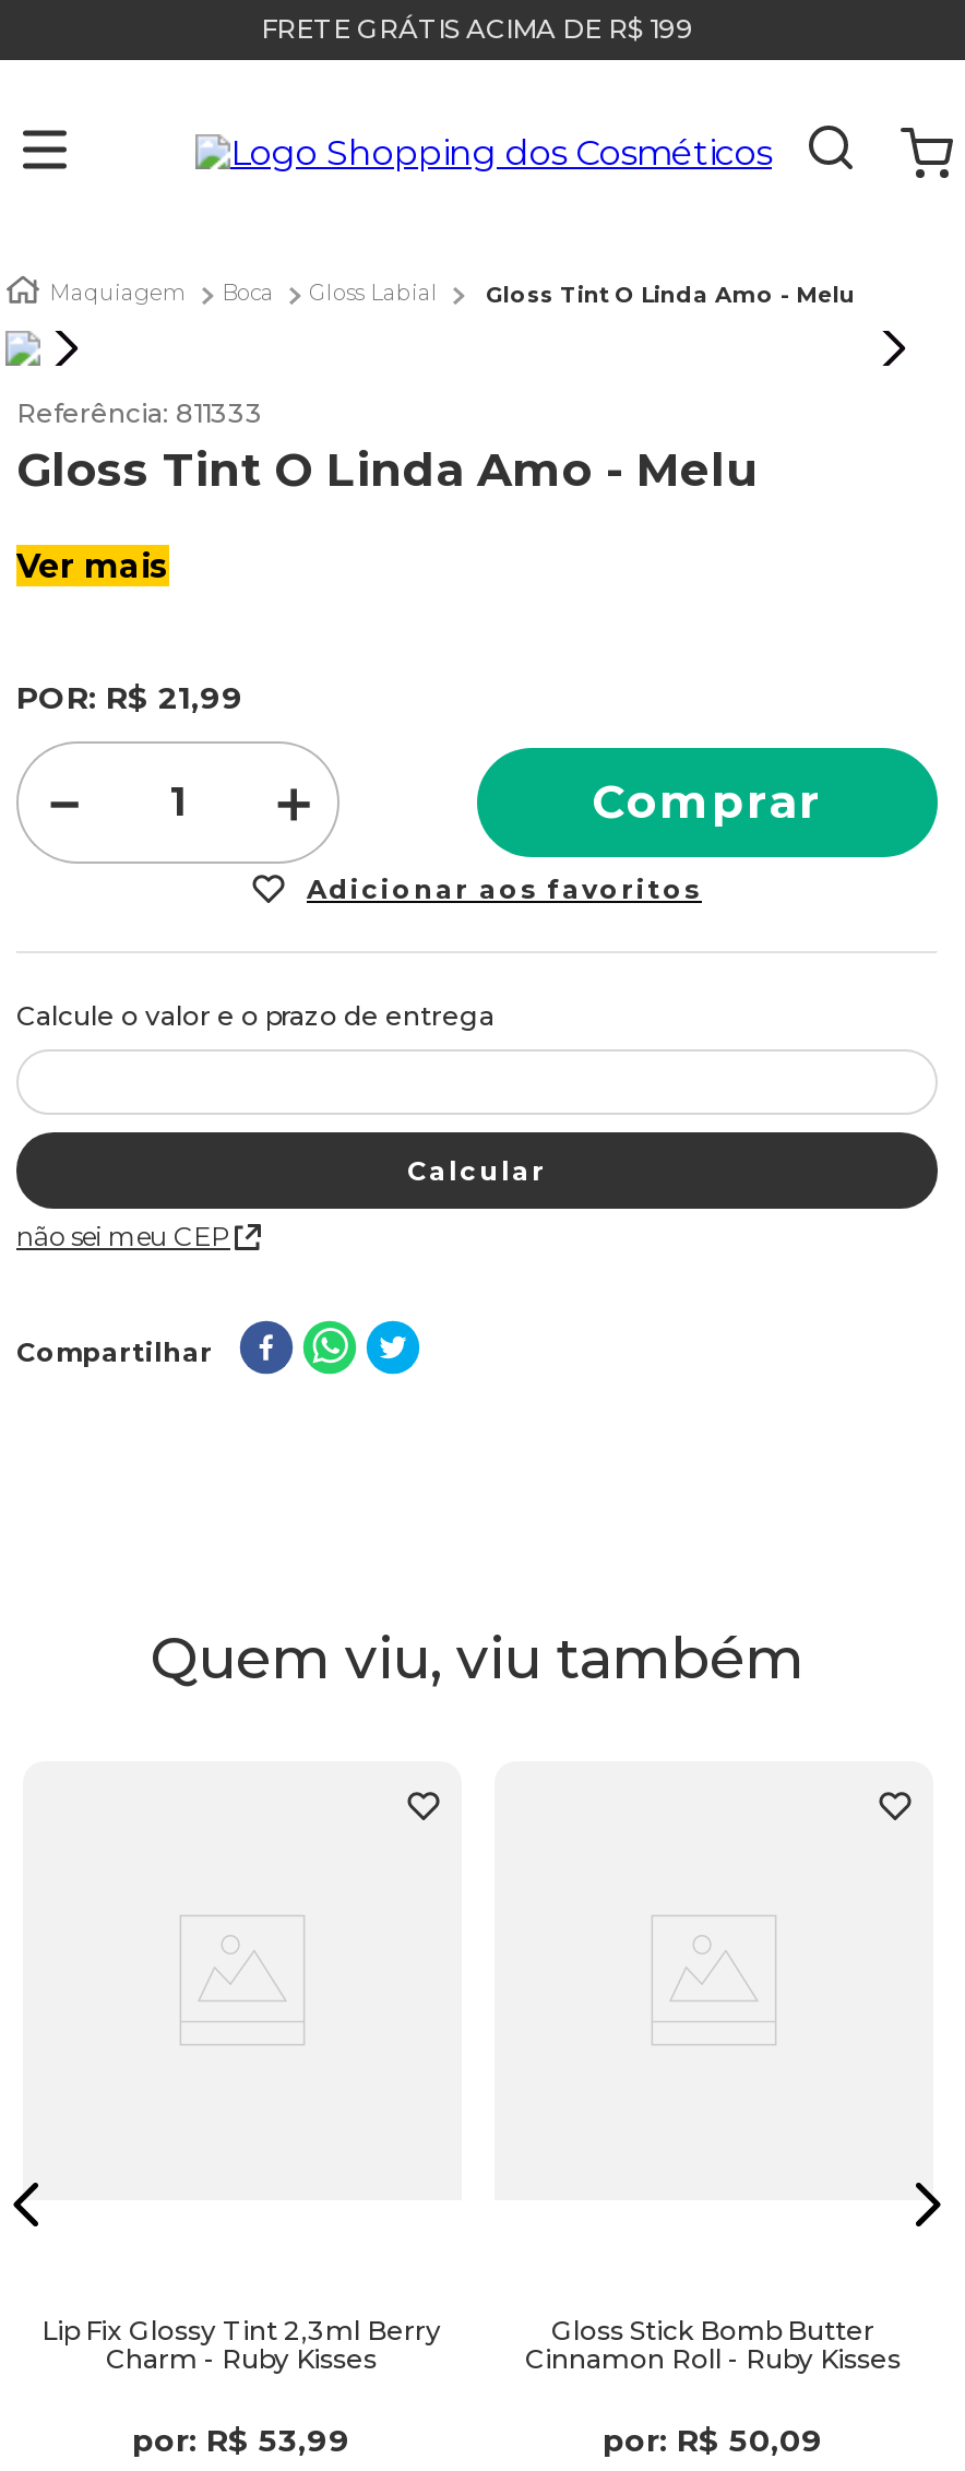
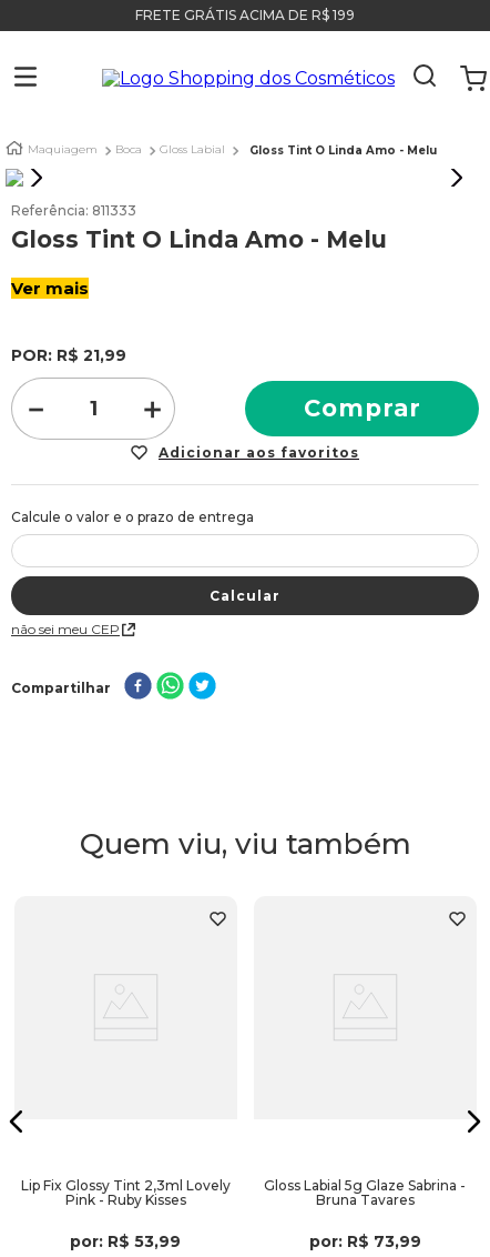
[41,2313,441,2345] Lip Fix Glossy Tint 2,3ml Berry -> [21,1176,230,1193] Lip Fix Glossy Tint 2,3ml Lovely
[525,2313,901,2374] Gloss Stick Bomb Butter | Cinnamon Roll - Ruby Kisses -> [264,1176,466,1208] Gloss Labial 5g Glaze Sabrina - | Bruna Tavares
[106,2341,377,2374] Charm - Ruby Kisses -> [65,1191,186,1208] Pink - Ruby Kisses
[603,2420,823,2459] por: R$ 50,09 -> [309,1231,421,1251] por: R$ 73,99

